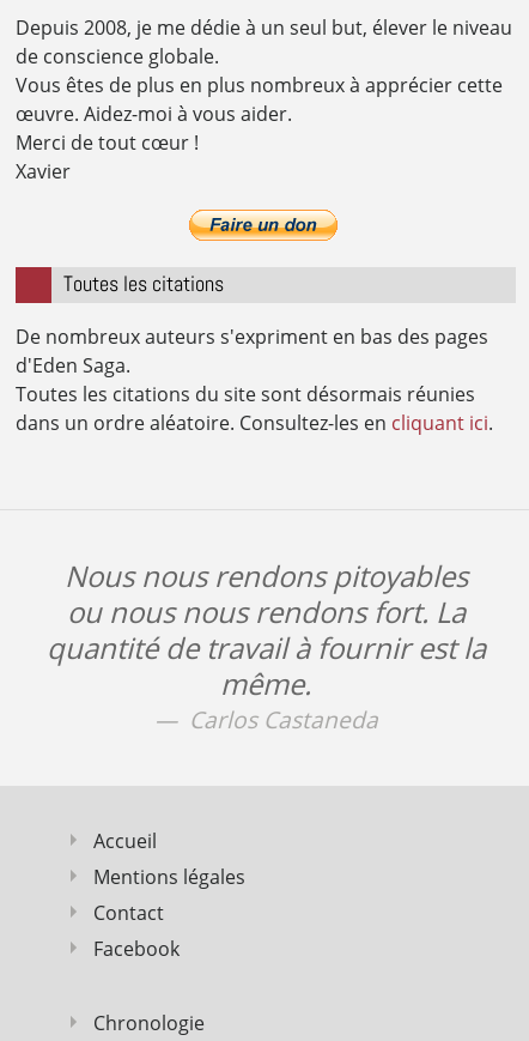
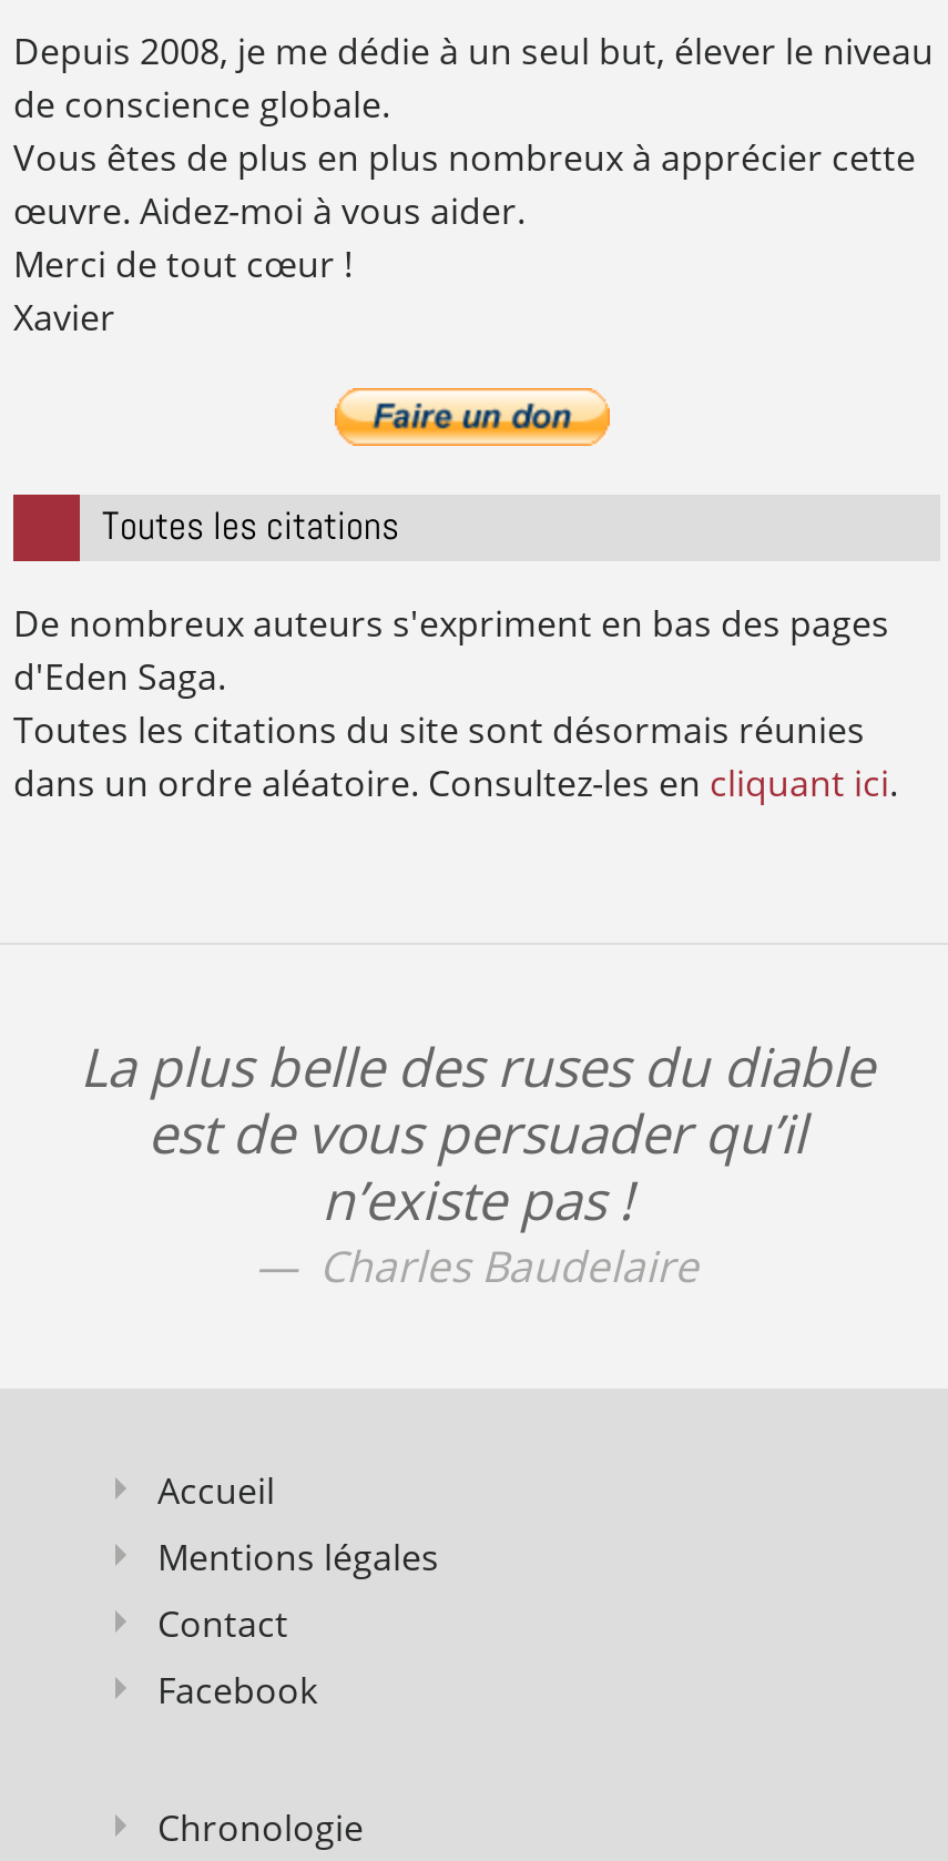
[46,555,485,735] Nous nous rendons pitoyables | ou nous nous rendons fort. La | quantité de travail à fournir est la | même. | Carlos Castaneda -> [80,1029,874,1295] La plus belle des ruses du diable | est de vous persuader qu’il | n’existe pas ! | Charles Baudelaire

